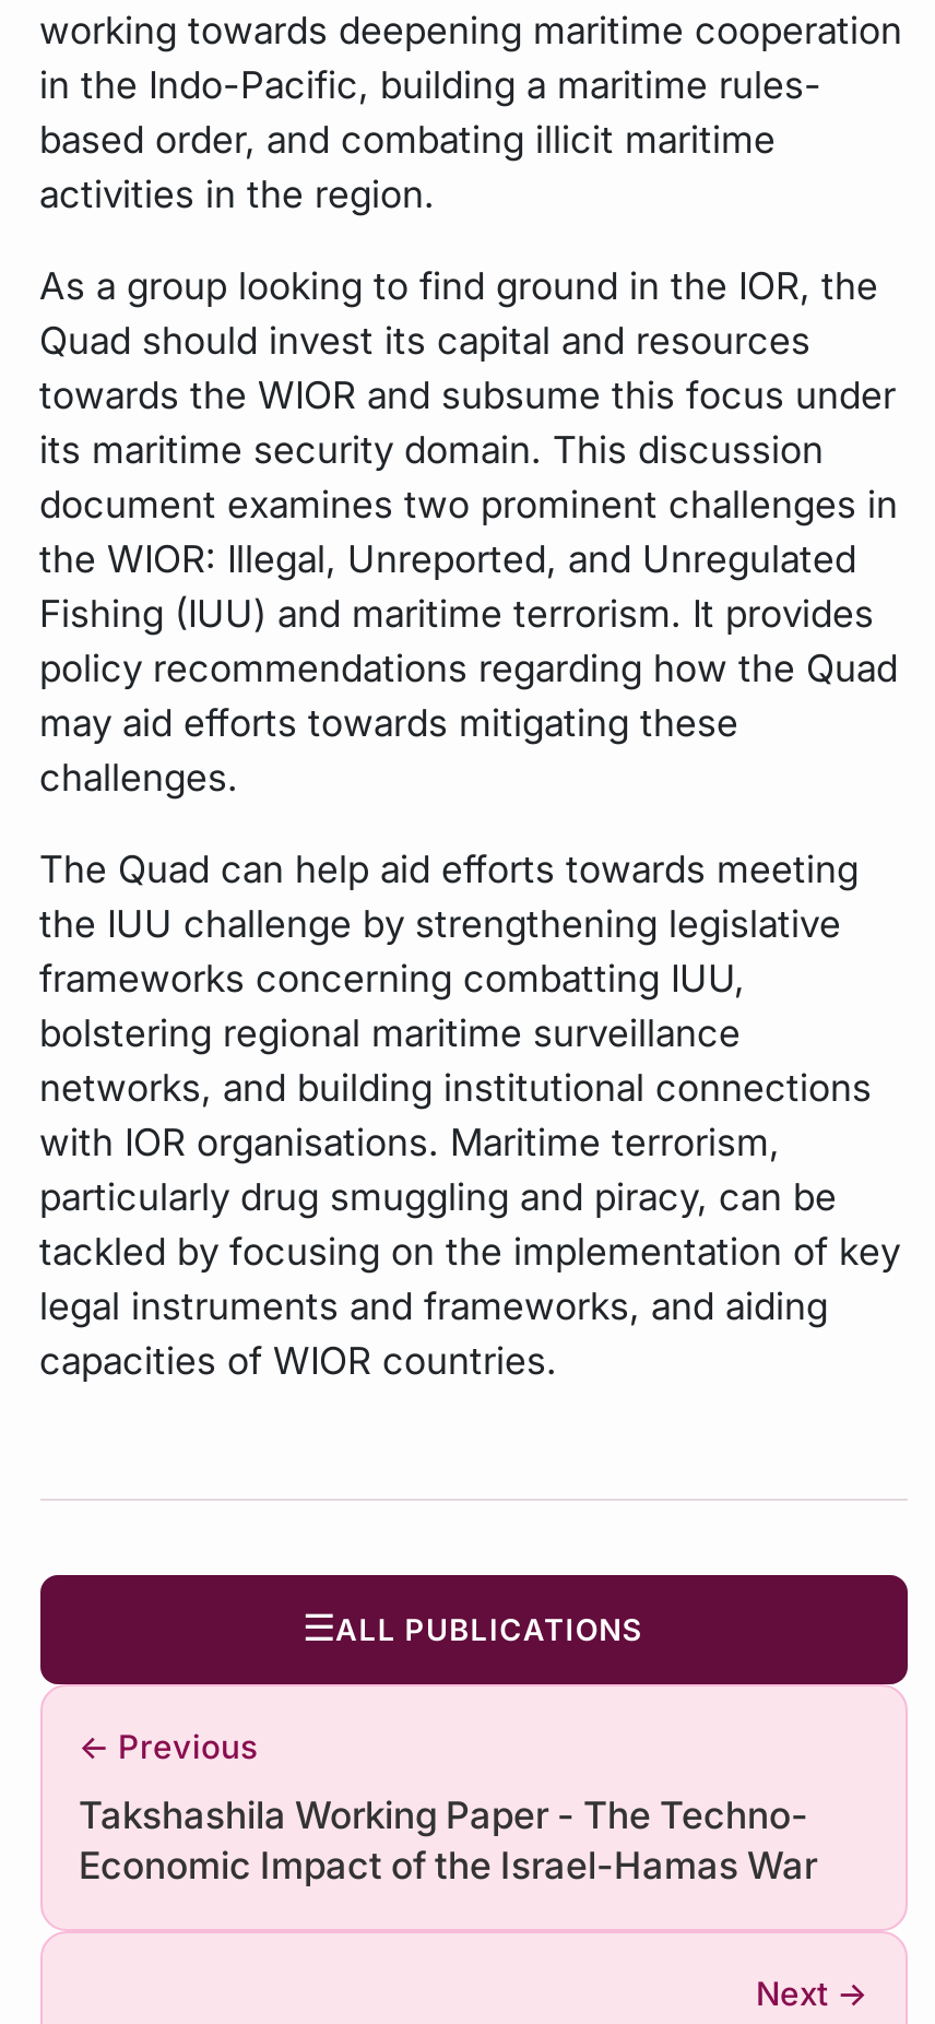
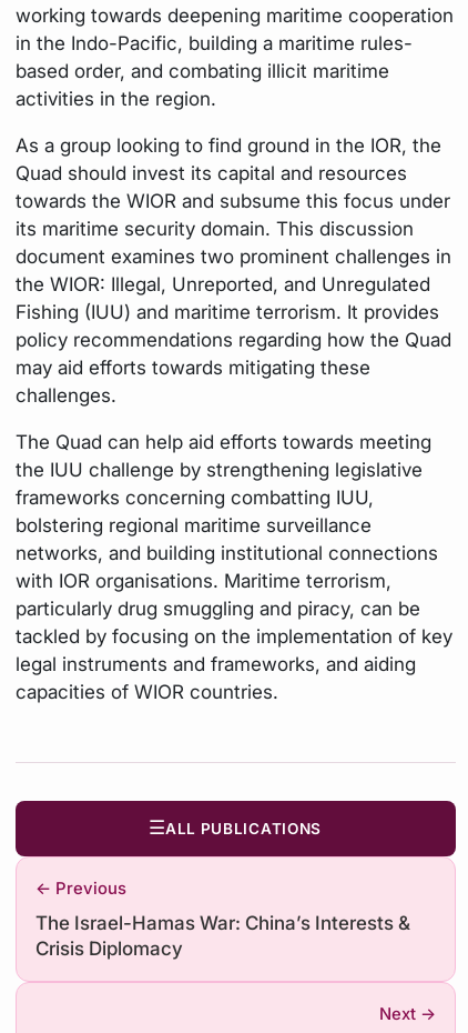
[79,1792,817,1886] Takshashila Working Paper - The Techno- | Economic Impact of the Israel-Hamas War -> [35,911,410,959] The Israel-Hamas War: China’s Interests & | Crisis Diplomacy

